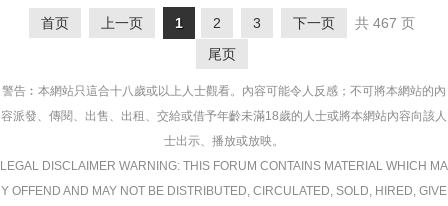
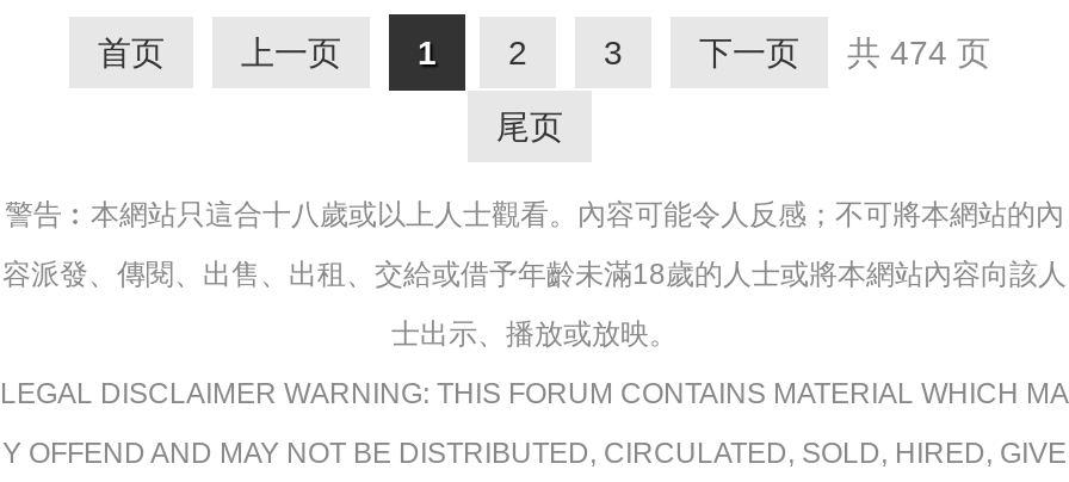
[41,15,419,31] 首页 上一页 1 2 3 下一页 共 467 页 -> [98,33,1000,72] 首页 上一页 1 2 3 下一页 共 474 页

